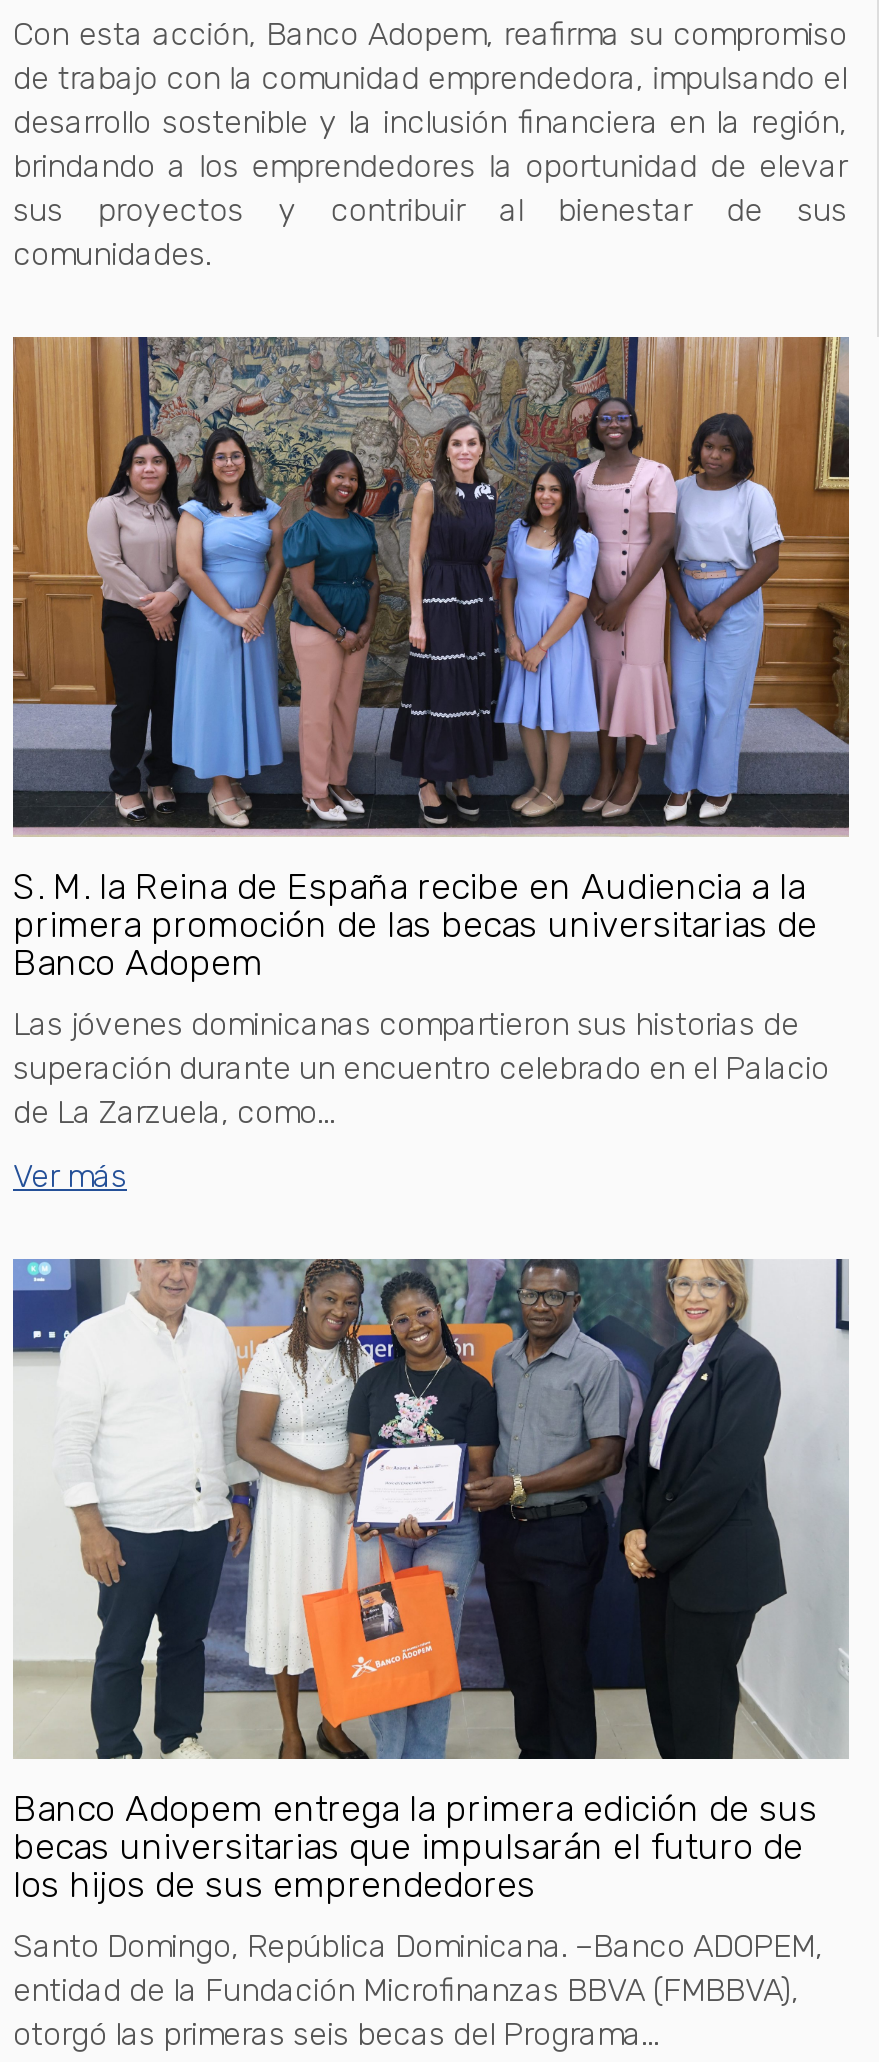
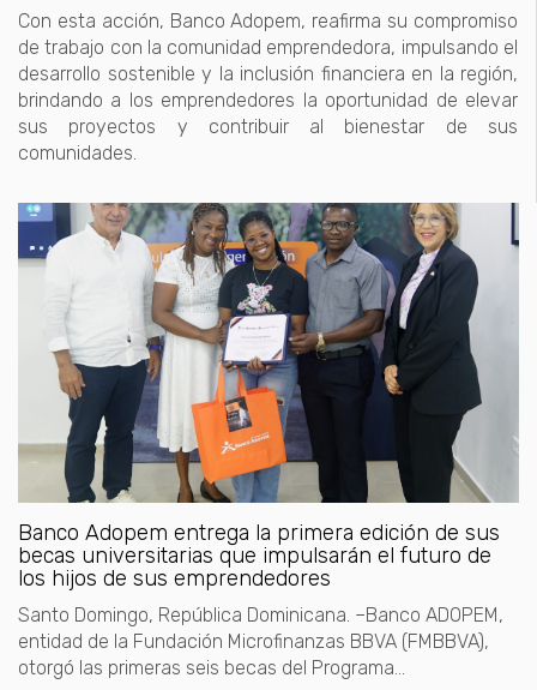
[11,335,851,1195] [image] | S. M. la Reina de España recibe en Audiencia a la | primera promoción de las becas universitarias de | Banco Adopem | Las jóvenes dominicanas compartieron sus historias de | superación durante un encuentro celebrado en el Palacio | de La Zarzuela, como... | Ver más -> none

